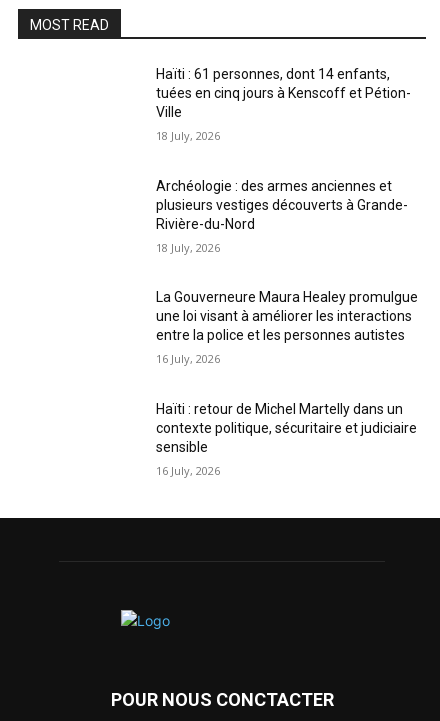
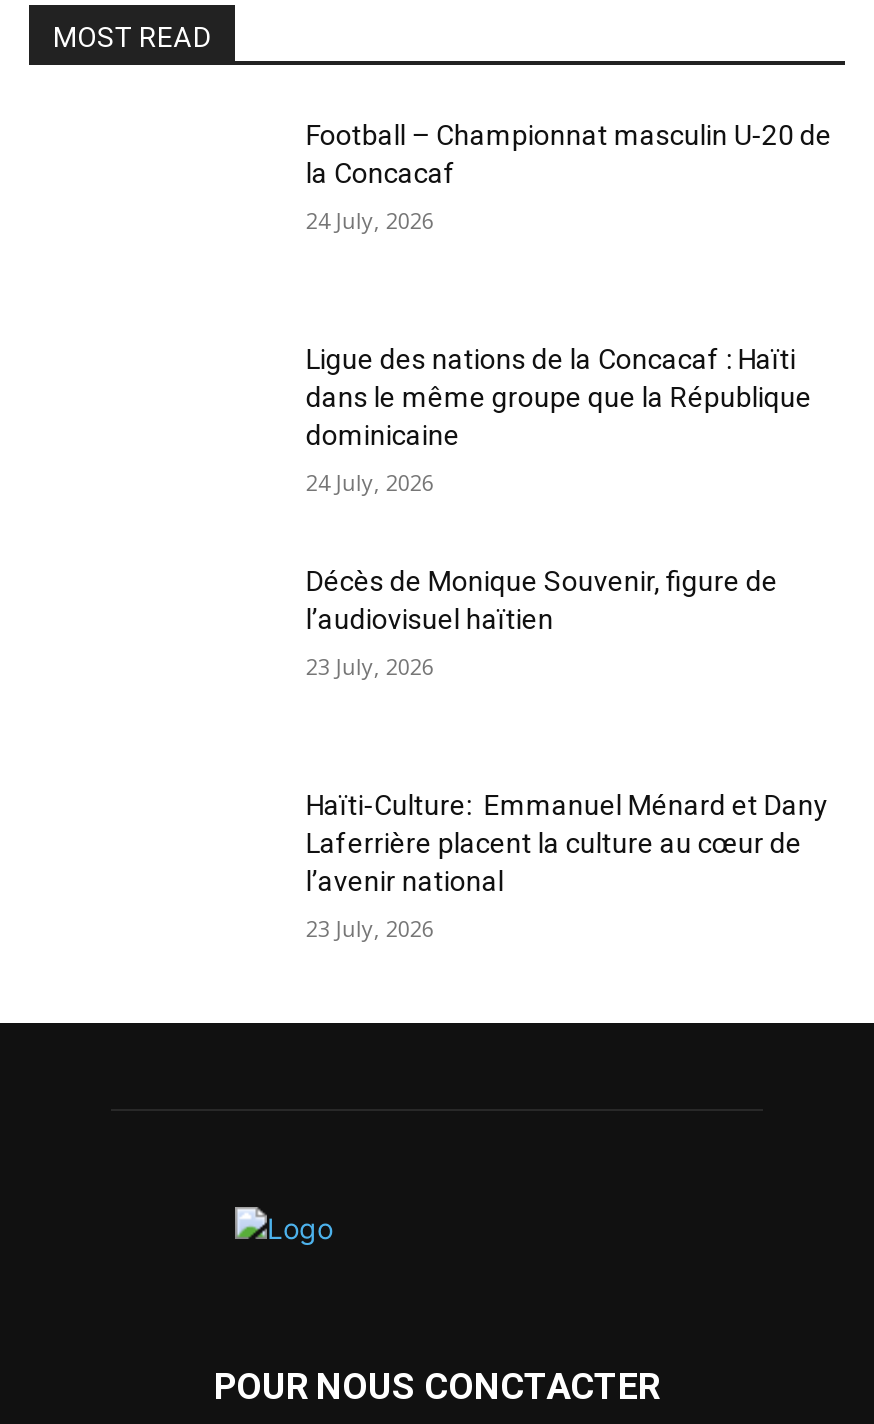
[156,66,411,120] Haïti : 61 personnes, dont 14 enfants, | tuées en cinq jours à Kenscoff et Pétion- | Ville -> [306,119,832,189] Football – Championnat masculin U-20 de | la Concacaf
[156,128,220,143] 18 July, 2026 -> [306,205,434,235] 24 July, 2026
[156,178,408,232] Archéologie : des armes anciennes et | plusieurs vestiges découverts à Grande- | Rivière-du-Nord -> [306,342,812,450] Ligue des nations de la Concacaf : Haïti | dans le même groupe que la République | dominicaine
[156,240,220,255] 18 July, 2026 -> [306,466,434,496] 24 July, 2026
[156,289,418,343] La Gouverneure Maura Healey promulgue | une loi visant à améliorer les interactions | entre la police et les personnes autistes -> [306,566,778,636] Décès de Monique Souvenir, figure de | l’audiovisuel haïtien
[156,351,220,366] 16 July, 2026 -> [306,652,434,682] 23 July, 2026
[156,401,417,455] Haïti : retour de Michel Martelly dans un | contexte politique, sécuritaire et judiciaire | sensible -> [306,789,828,897] Haïti-Culture: Emmanuel Ménard et Dany | Laferrière placent la culture au cœur de | l’avenir national
[156,463,220,478] 16 July, 2026 -> [306,913,434,943] 23 July, 2026

